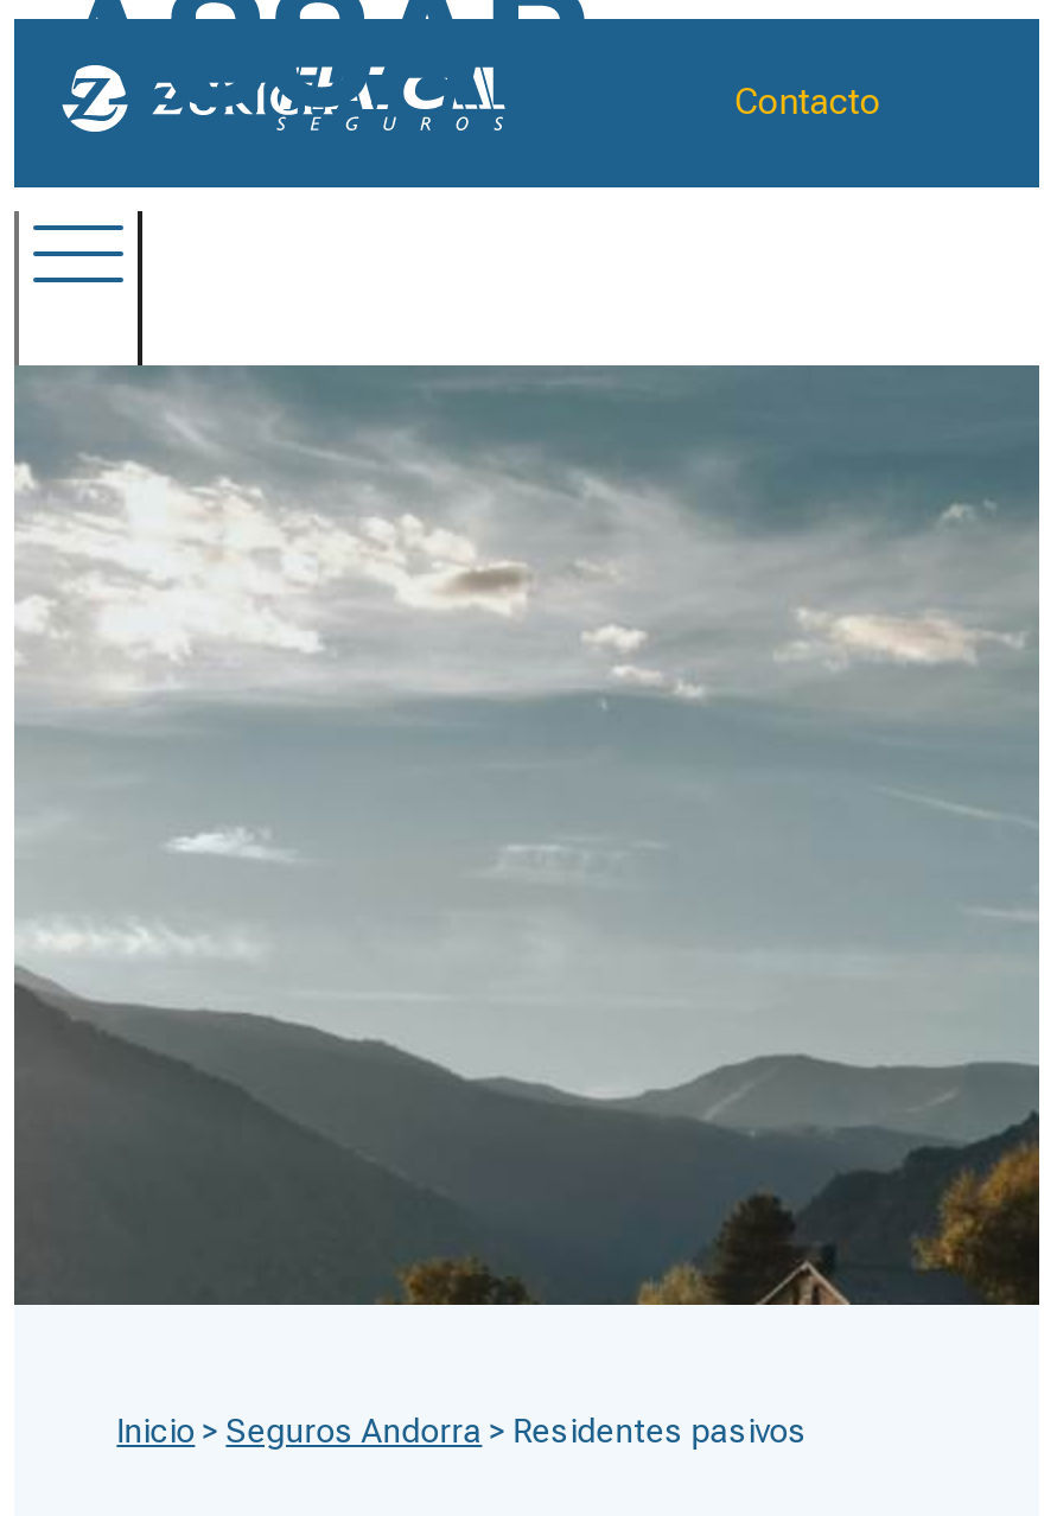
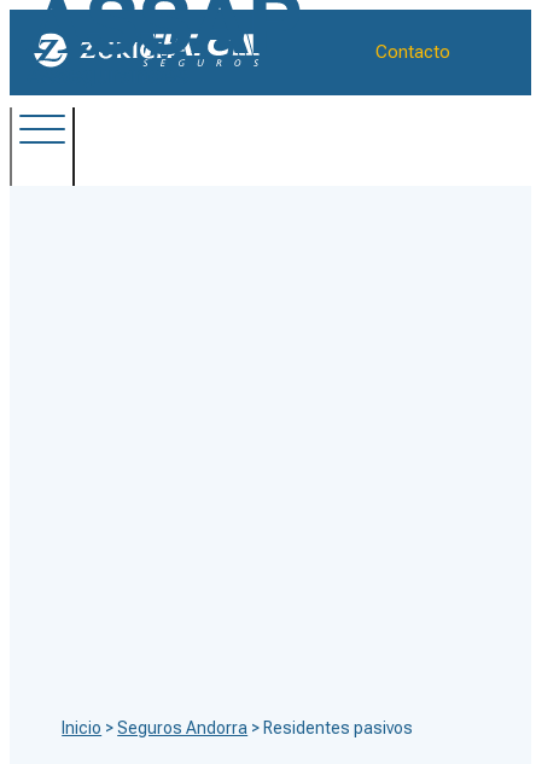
[12,363,1042,1307] [image] -> none

